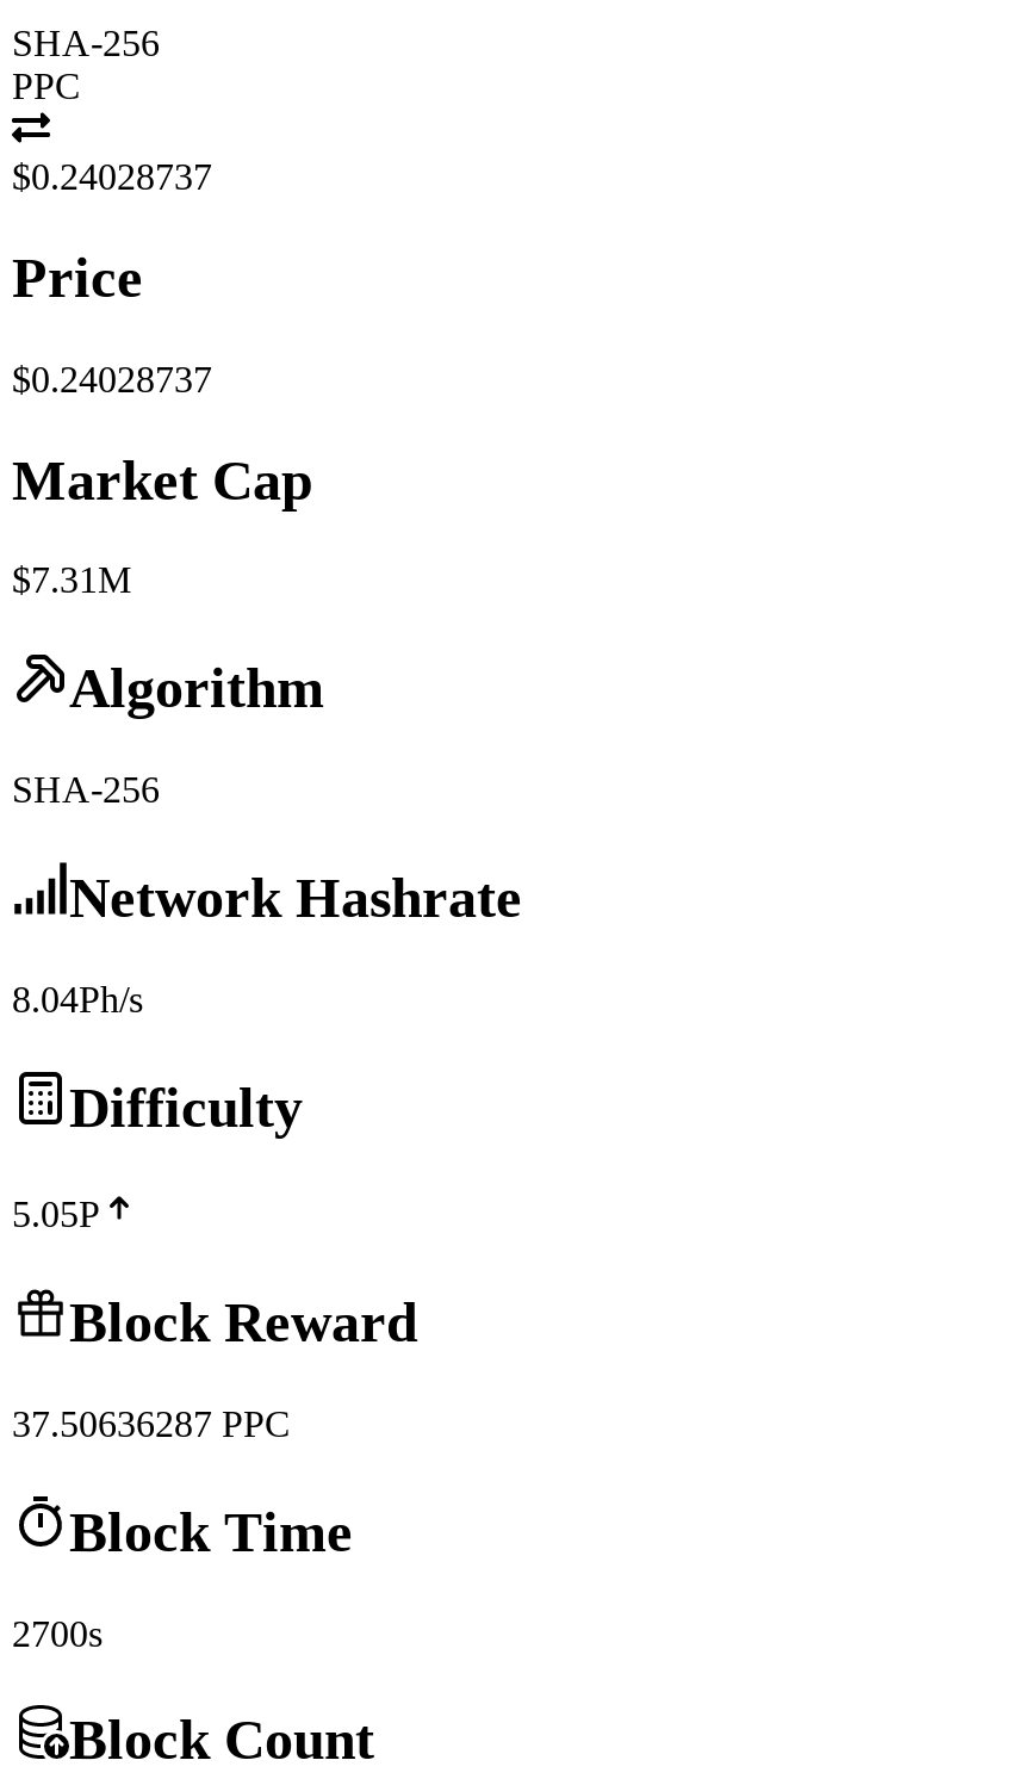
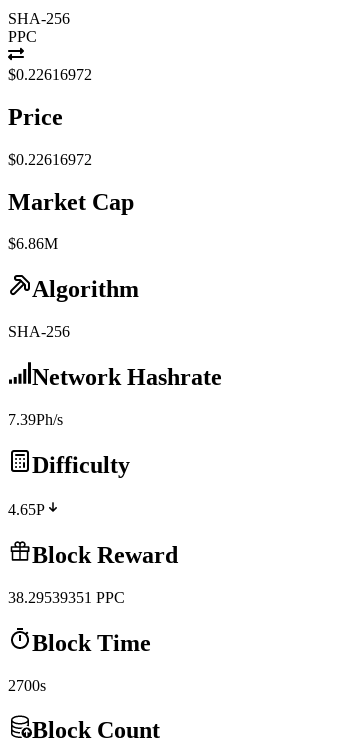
[12,156,212,196] $0.24028737 -> [8,66,92,83] $0.22616972
[12,358,212,398] $0.24028737 -> [8,151,92,168] $0.22616972
[12,560,131,601] $7.31M -> [8,235,58,252] $6.86M
[12,979,143,1020] 8.04Ph/s -> [8,411,63,428] 7.39Ph/s
[12,1193,100,1234] 5.05P -> [8,501,45,518] 4.65P
[12,1403,291,1443] 37.50636287 PPC -> [8,589,125,606] 38.29539351 PPC

